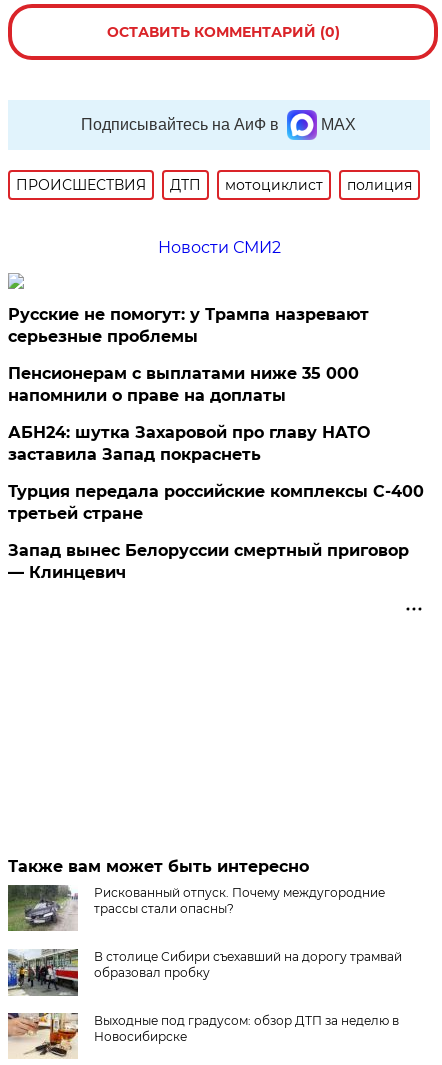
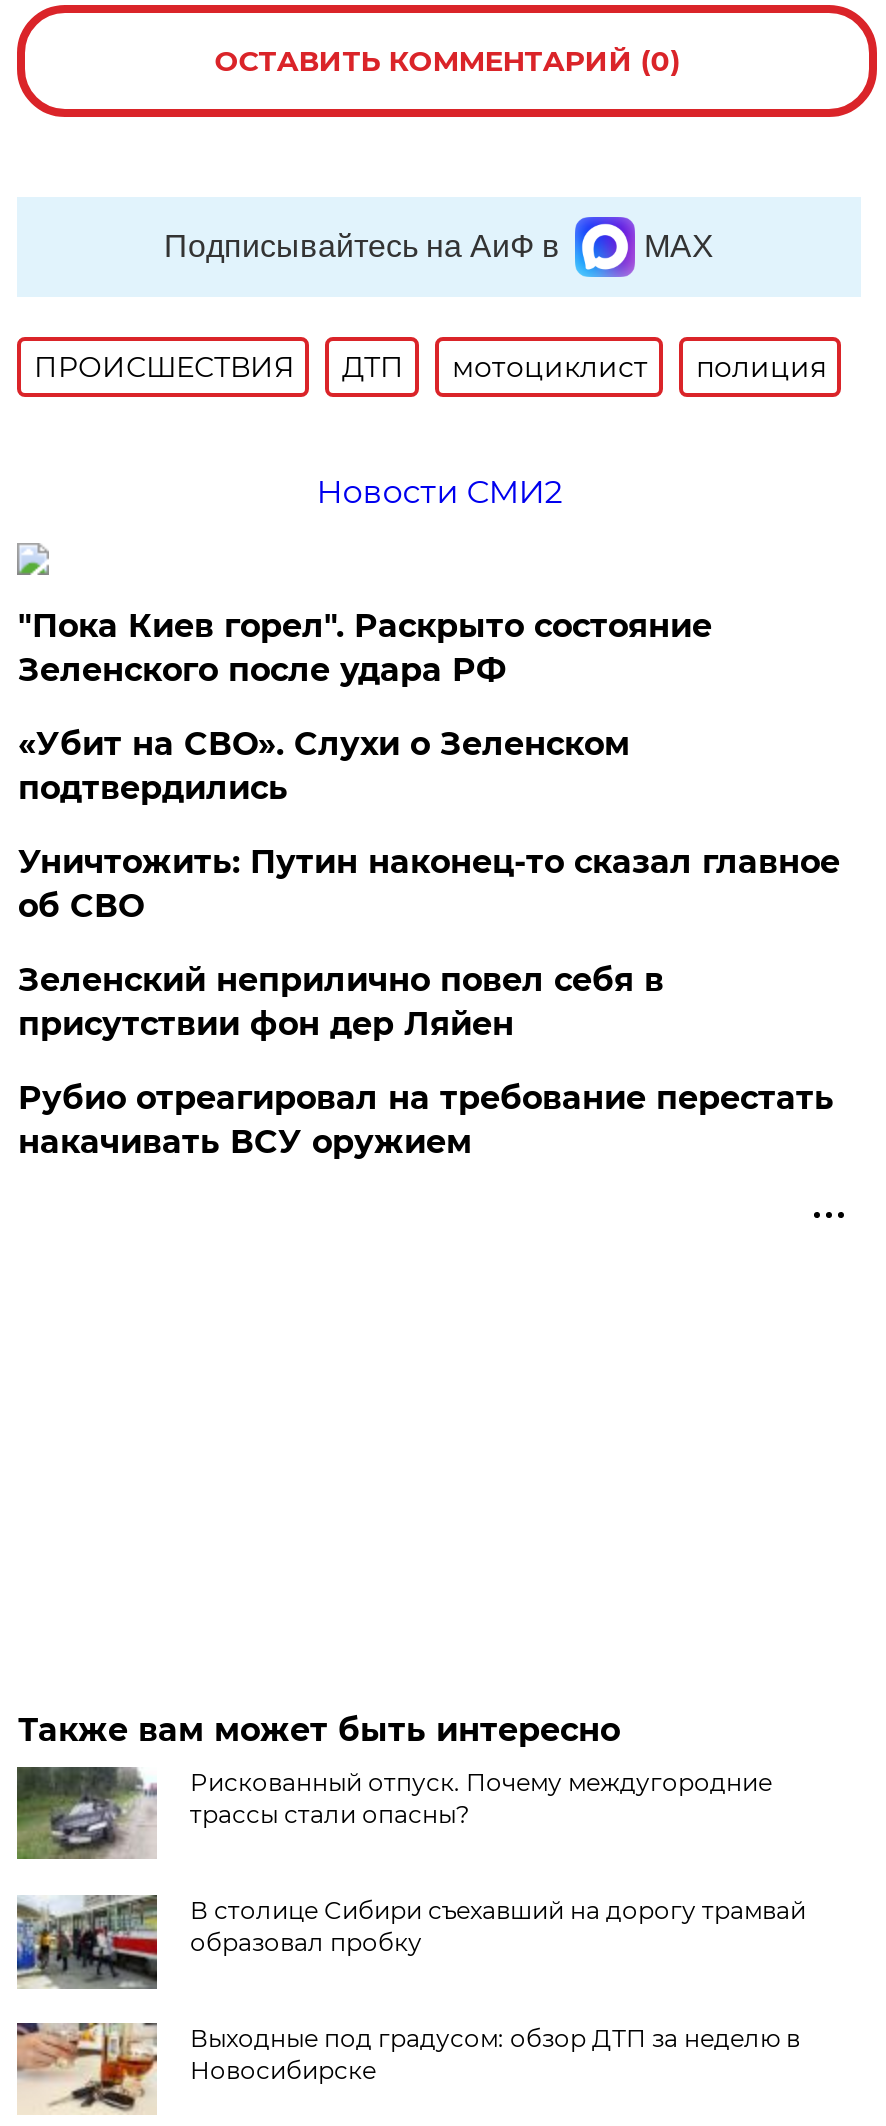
[8,305,369,346] Русские не помогут: у Трампа назревают | серьезные проблемы -> [18,607,712,689] "Пока Киев горел". Раскрыто состояние | Зеленского после удара РФ
[8,364,359,405] Пенсионерам с выплатами ниже 35 000 | напомнили о праве на доплаты -> [18,725,630,807] «Убит на СВО». Слухи о Зеленском | подтвердились
[8,423,370,464] АБН24: шутка Захаровой про главу НАТО | заставила Запад покраснеть -> [18,843,840,925] Уничтожить: Путин наконец-то сказал главное | об СВО
[8,482,424,523] Турция передала российские комплексы С-400 | третьей стране -> [18,961,664,1043] Зеленский неприлично повел cебя в | присутствии фон дер Ляйен
[8,541,409,582] Запад вынес Белоруссии смертный приговор | — Клинцевич -> [18,1079,834,1161] Рубио отреагировал на требование перестать | накачивать ВСУ оружием

